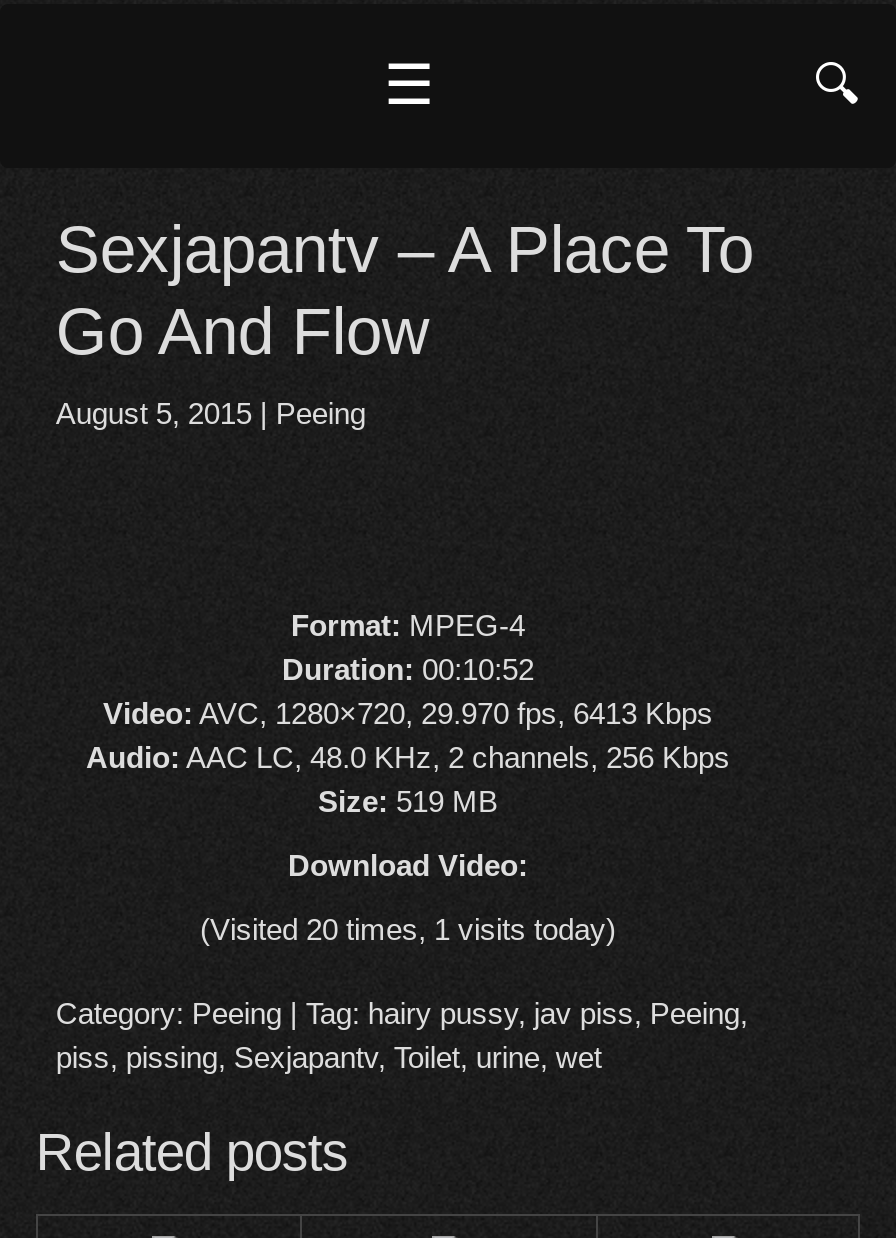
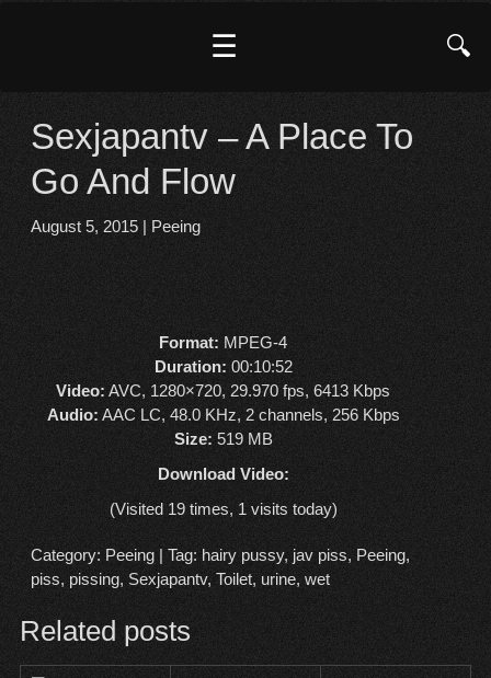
[200,912,616,946] (Visited 20 times, 1 visits today) -> [110,499,338,518] (Visited 19 times, 1 visits today)

